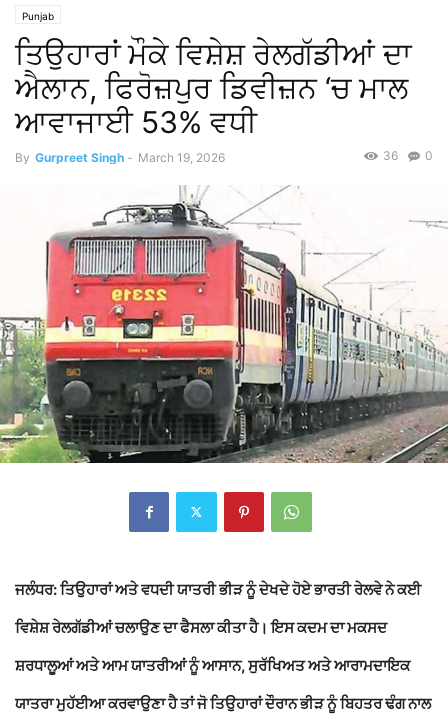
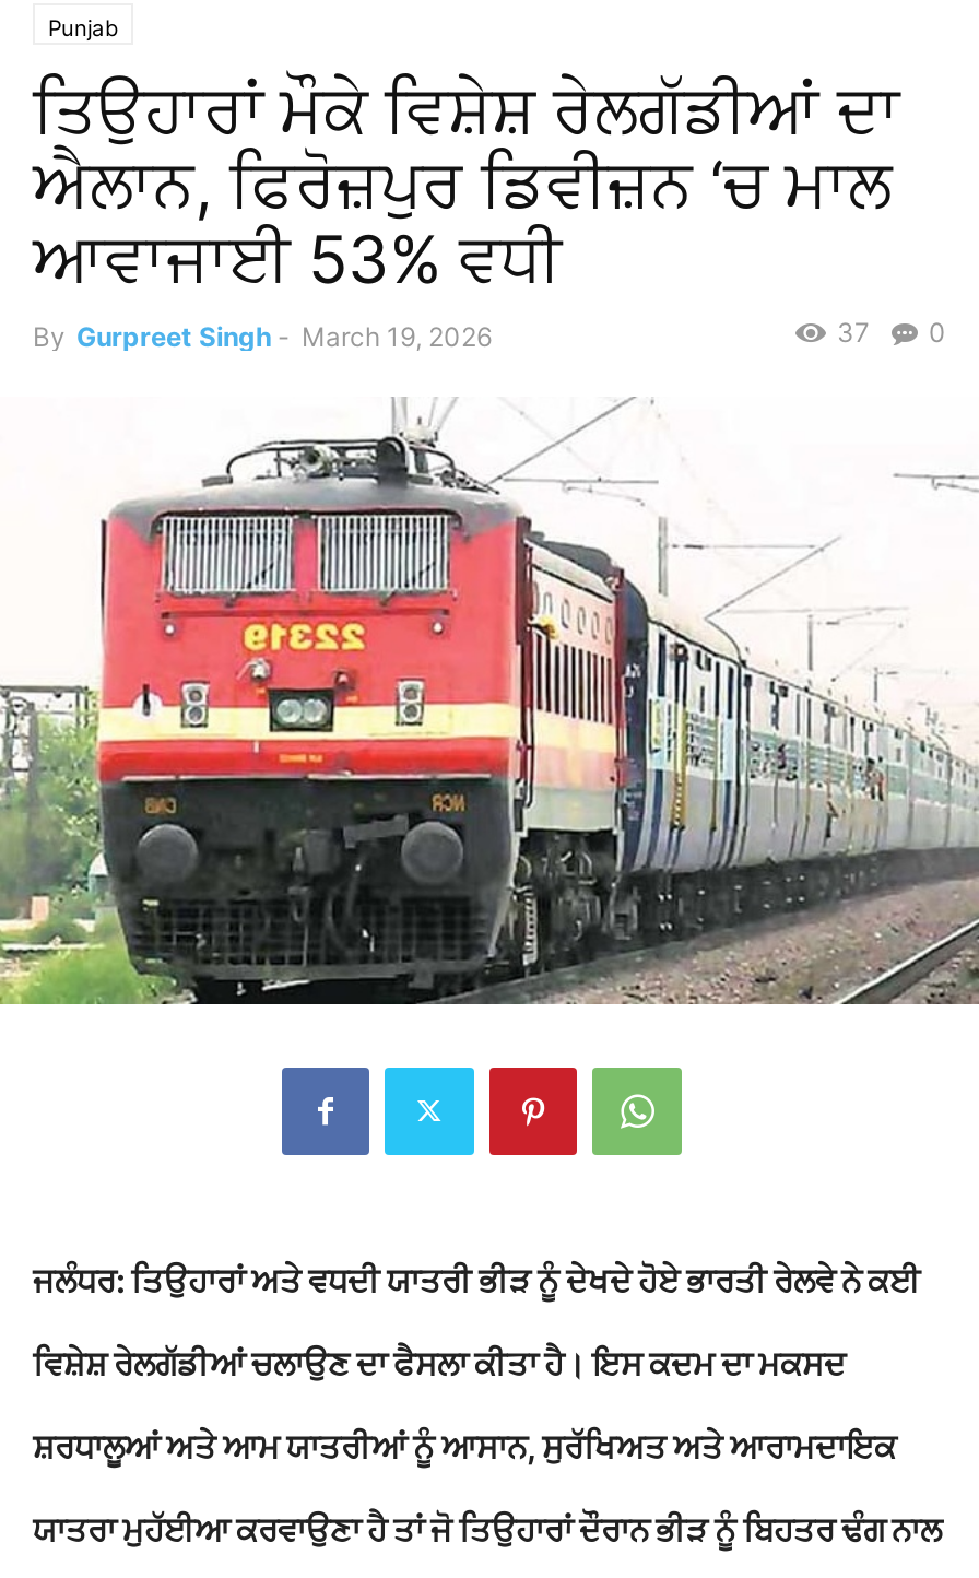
[383,148,433,163] 36 0 -> [837,316,946,349] 37 0

